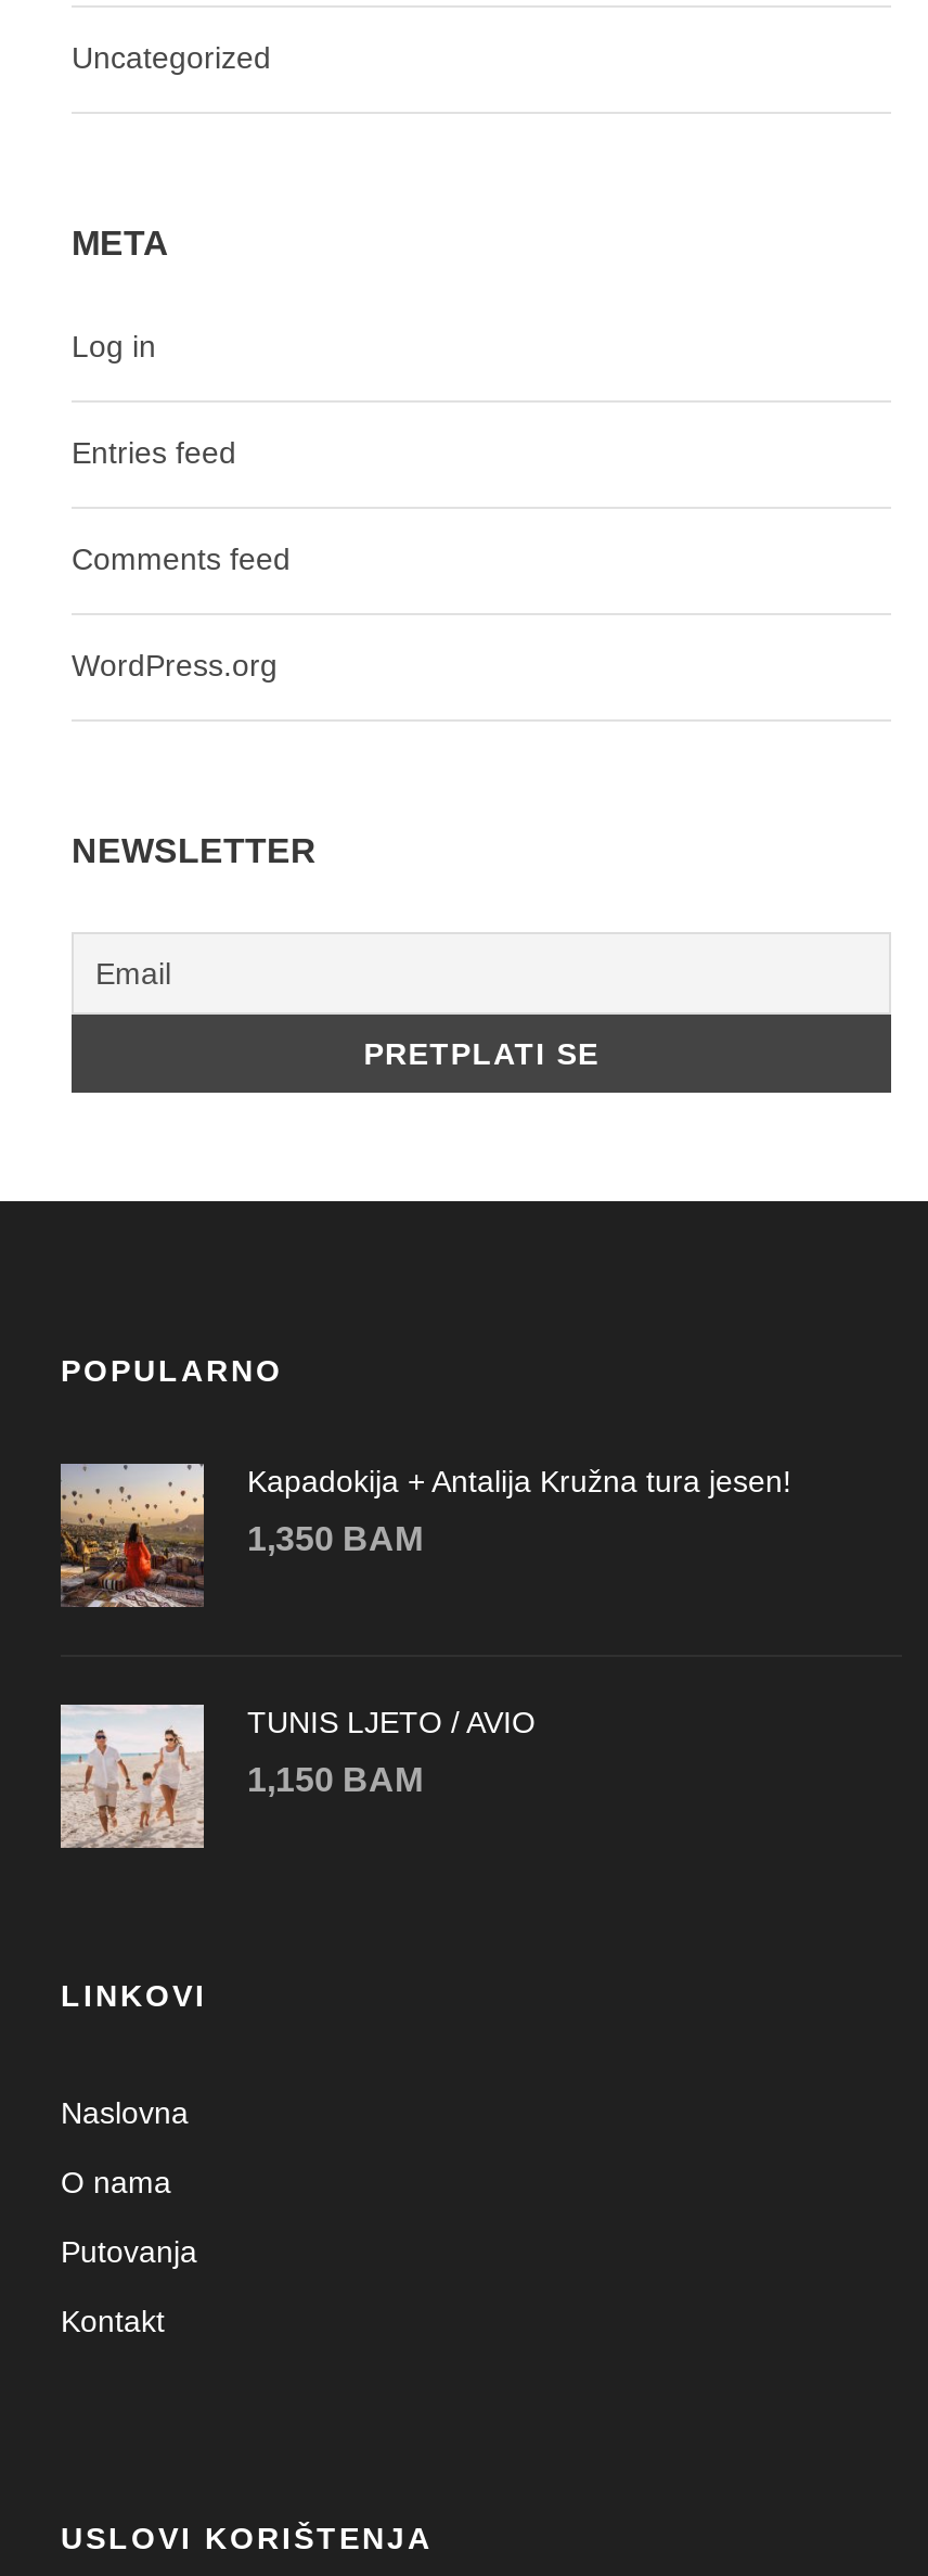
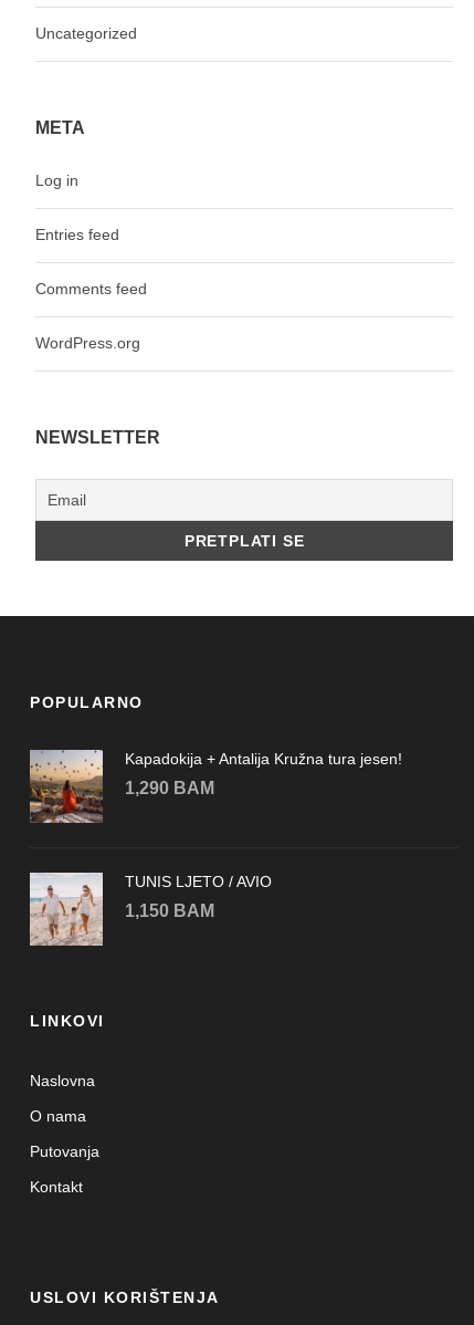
[247,1520,423,1556] 1,350 BAM -> [125,778,214,797] 1,290 BAM

